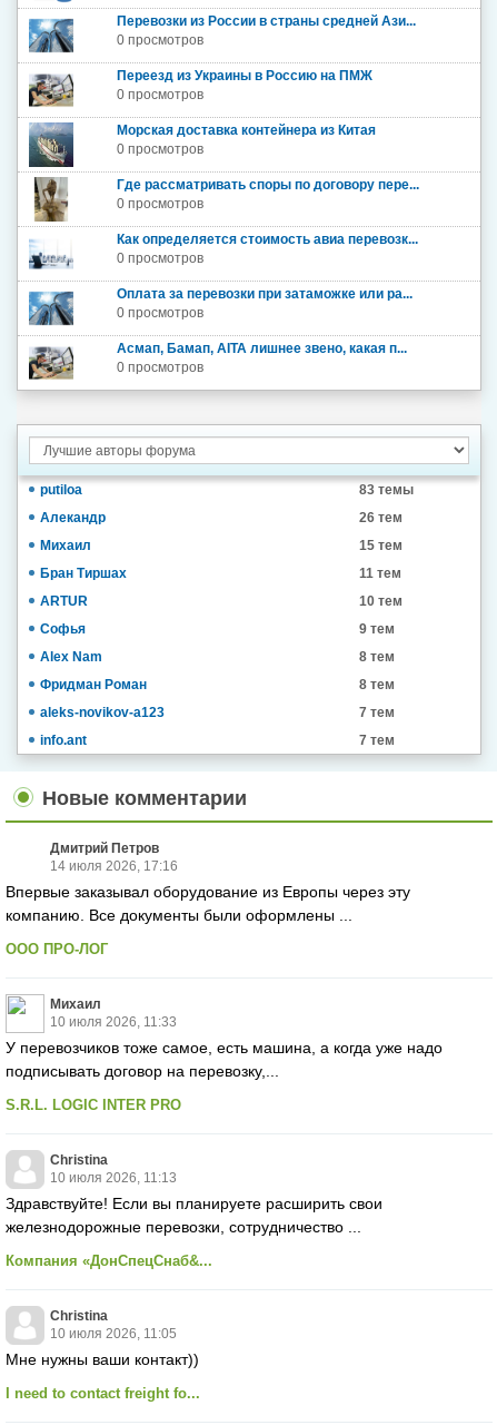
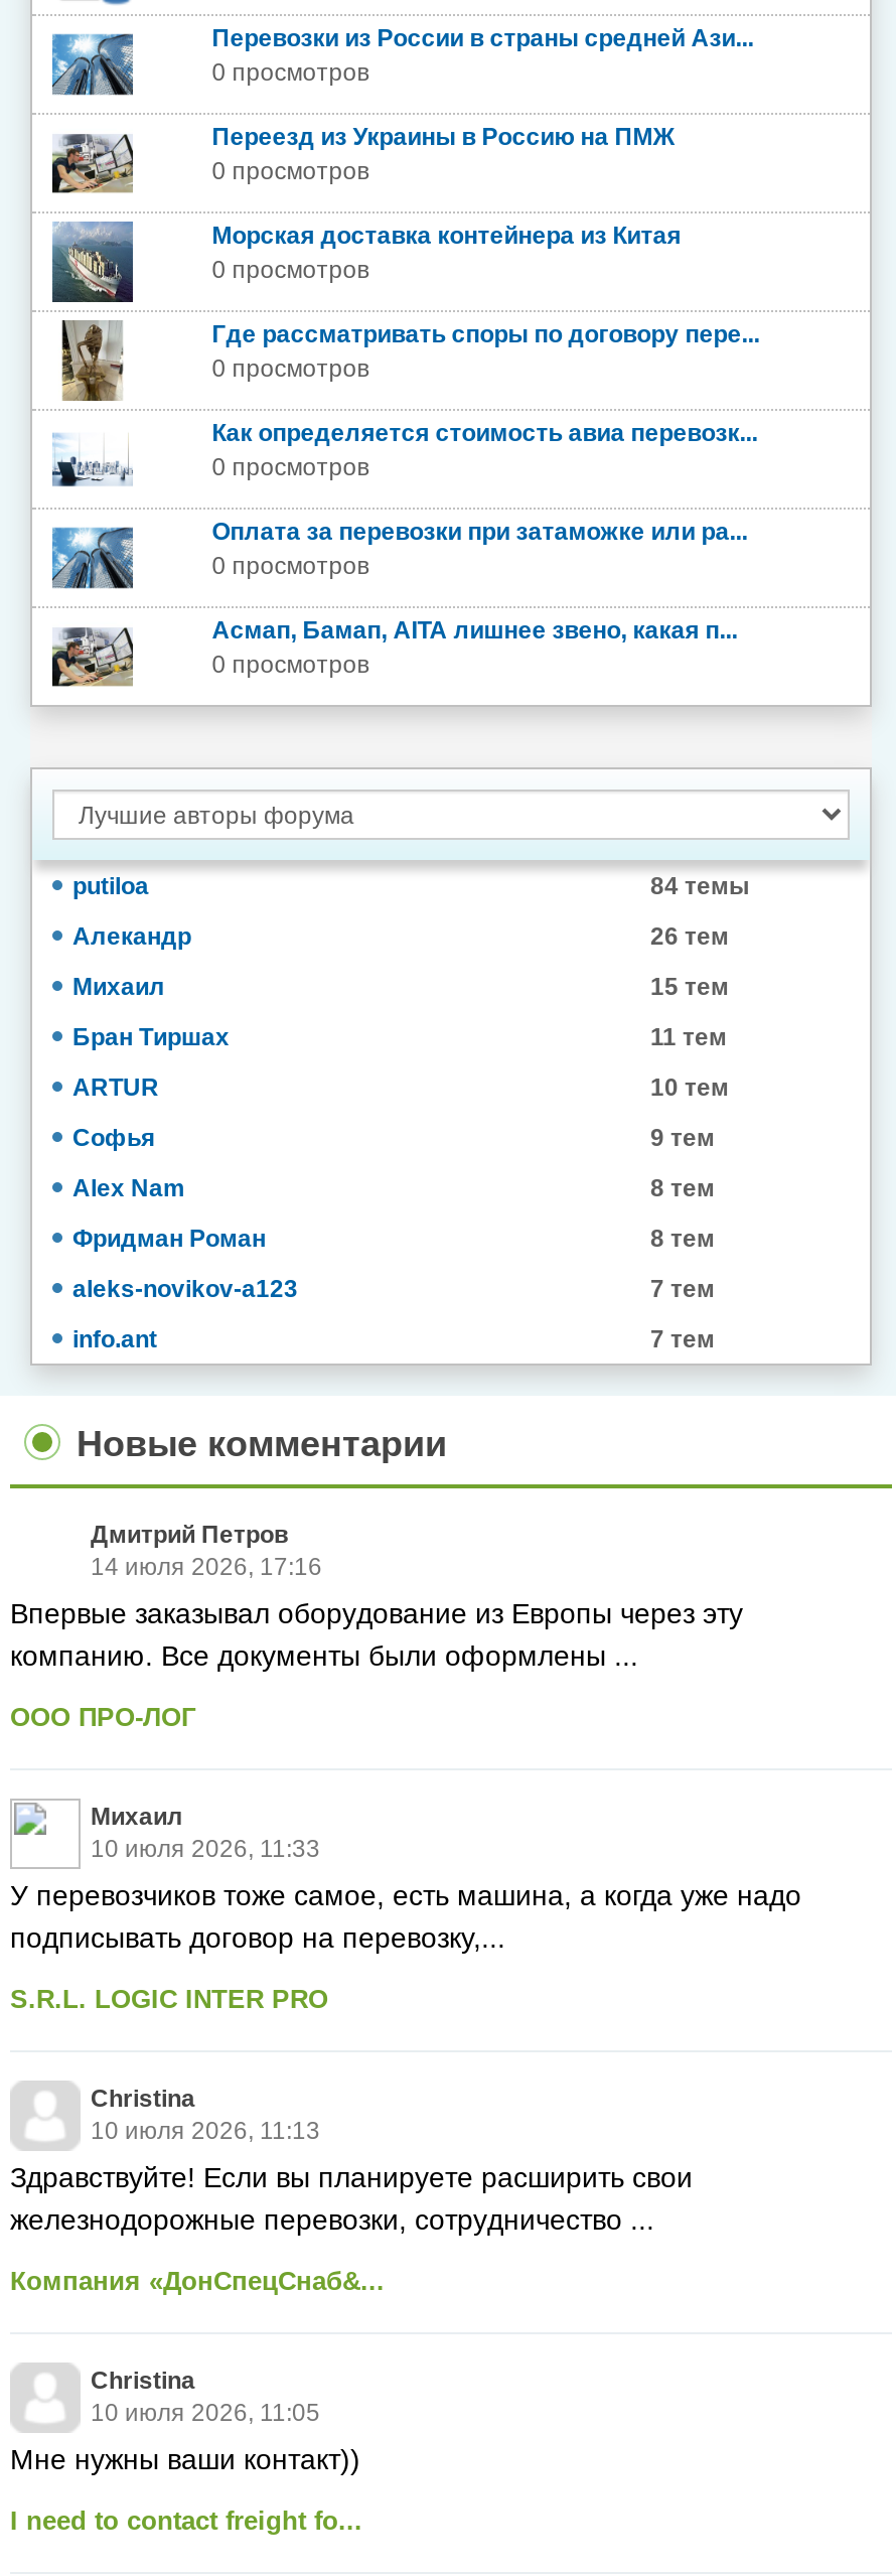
[359,482,414,498] 83 темы -> [650,872,749,900] 84 темы

